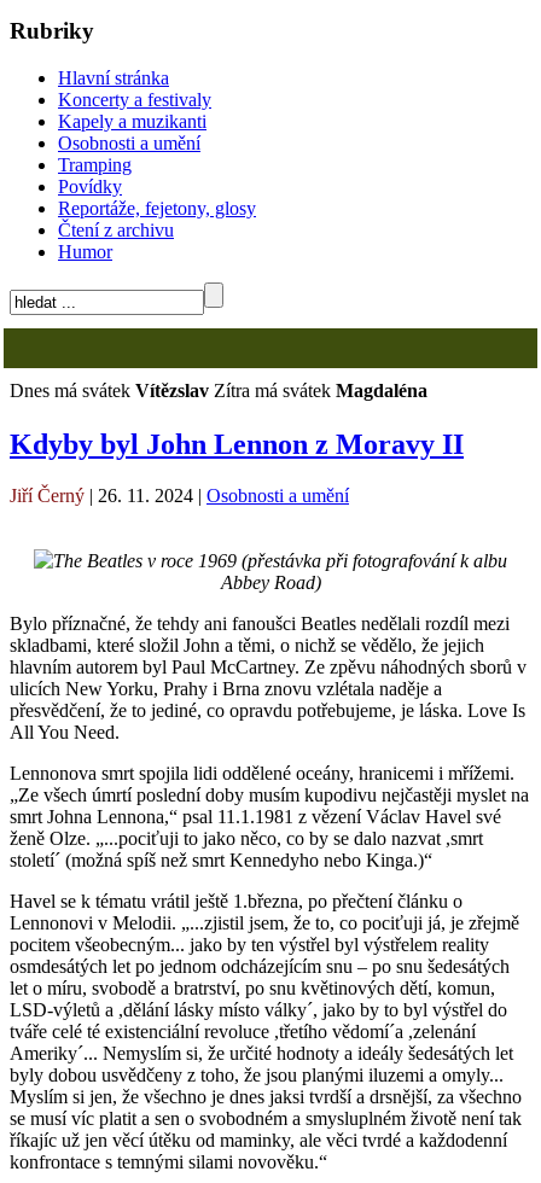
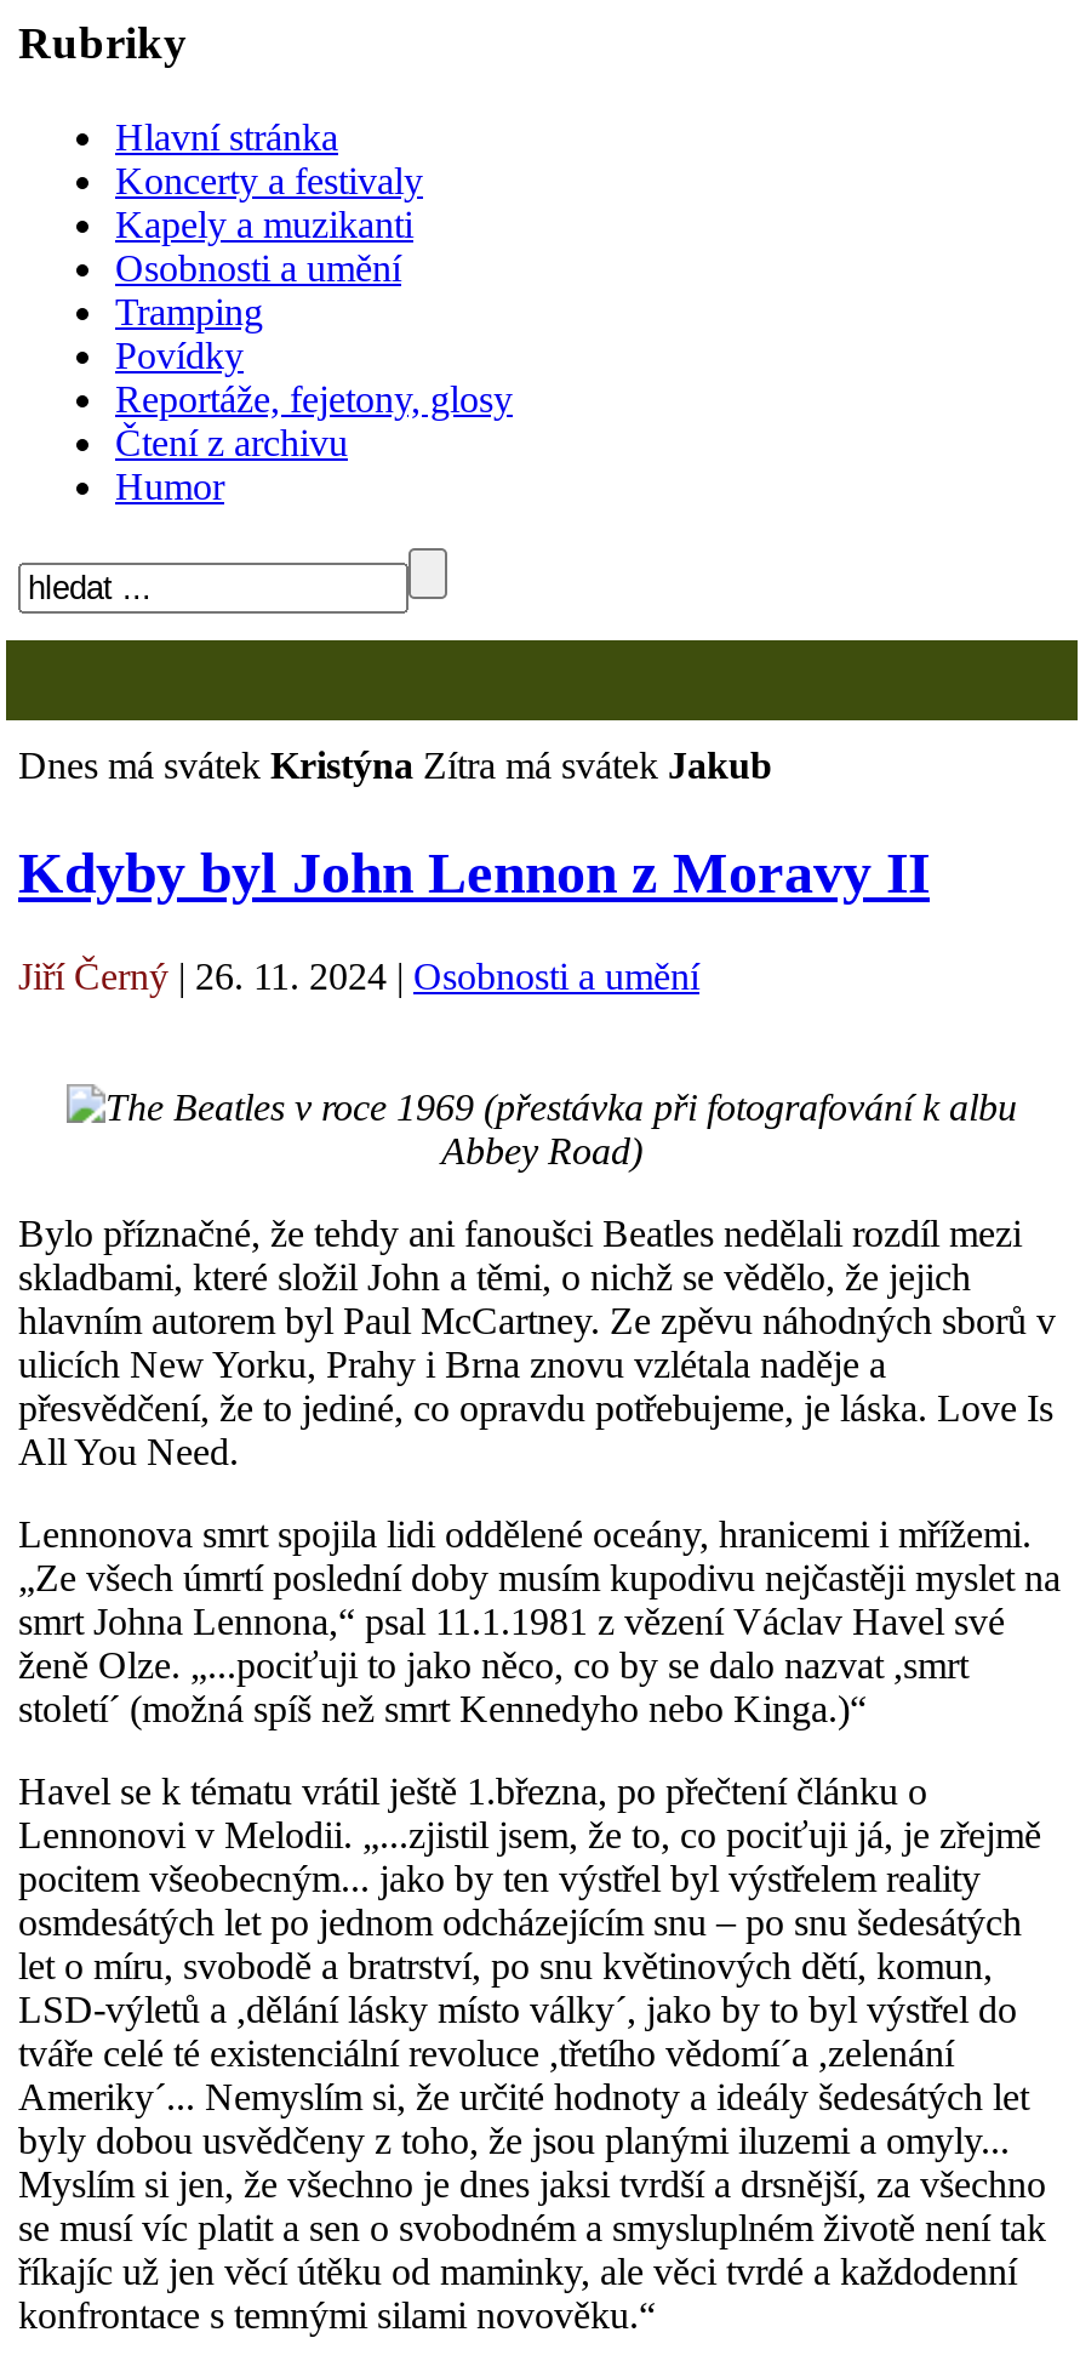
[10,380,427,401] Dnes má svátek Vítězslav Zítra má svátek Magdaléna -> [18,745,772,786] Dnes má svátek Kristýna Zítra má svátek Jakub

